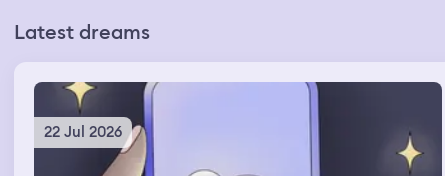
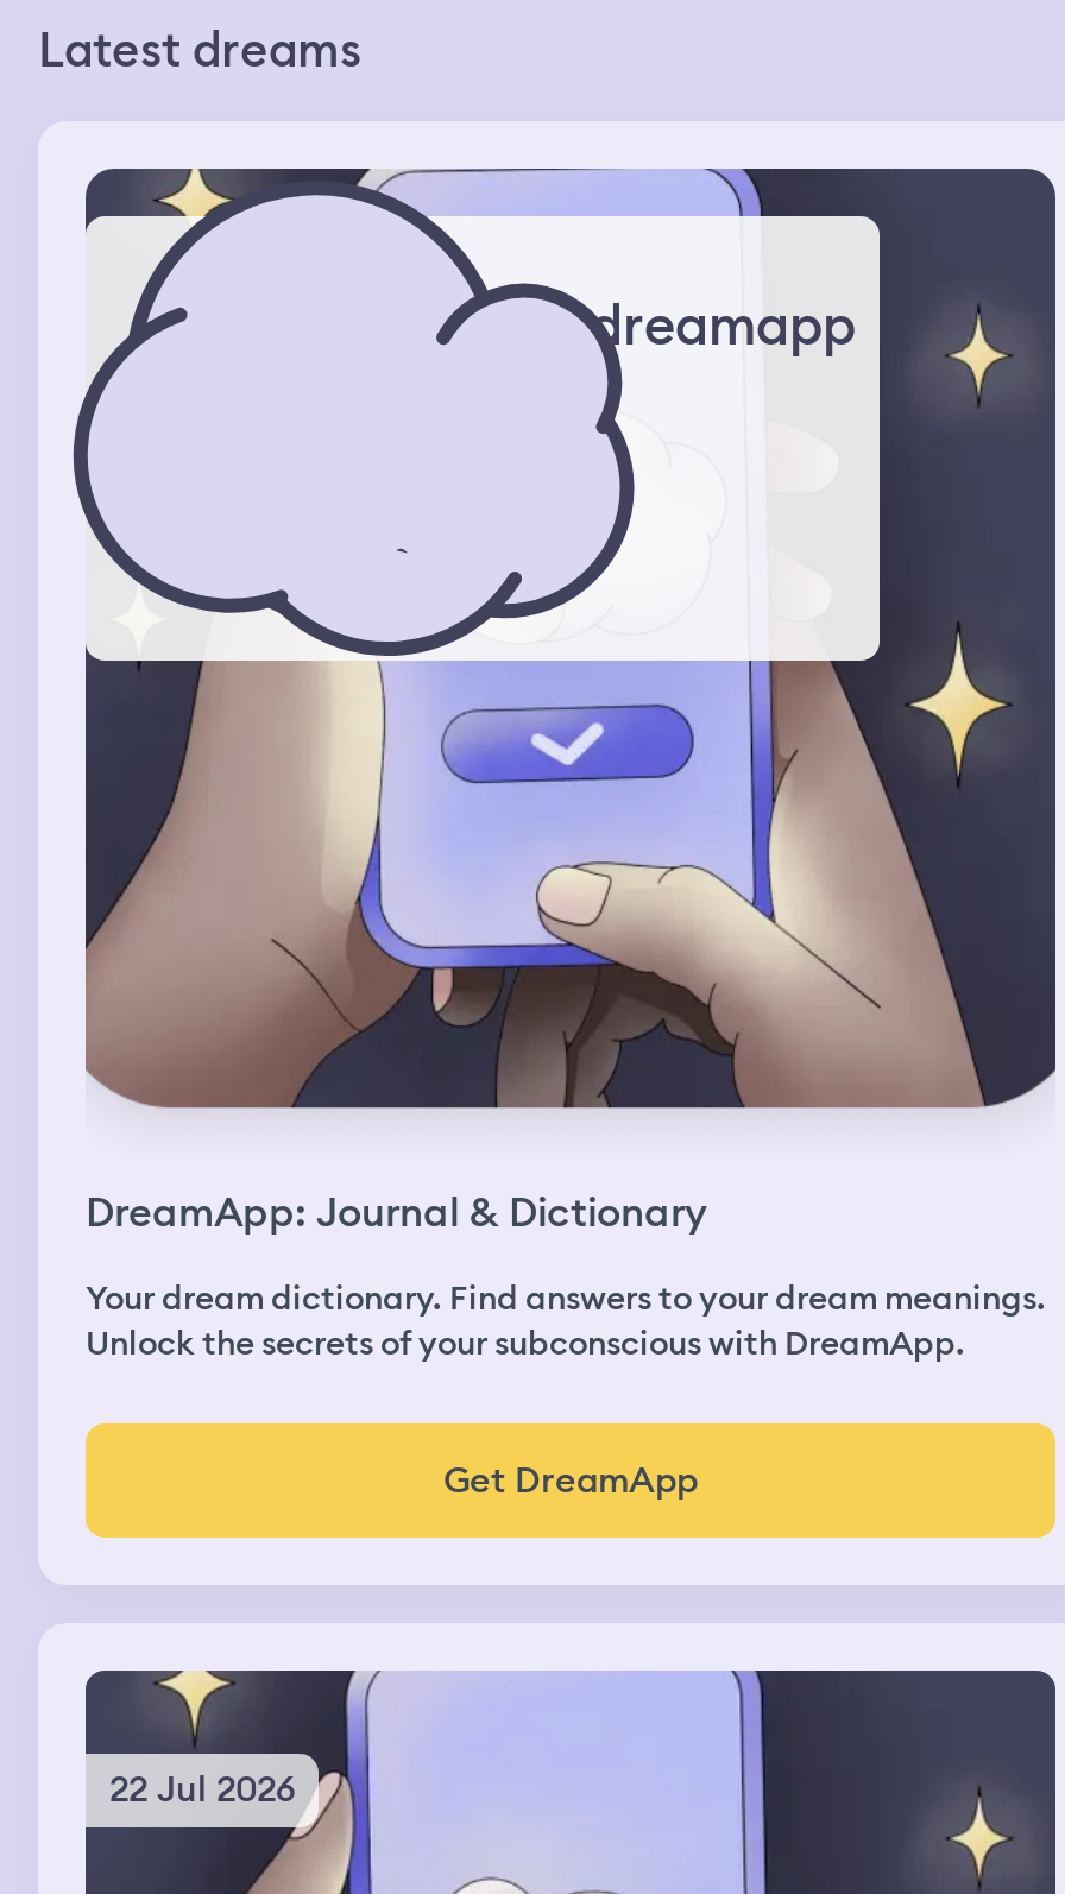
none -> [71,166,1055,1112] [image] | dreamapp
none -> [86,1186,1046,1504] DreamApp: Journal & Dictionary | Your dream dictionary. Find answers to your dream meanings. | Unlock the secrets of your subconscious with DreamApp. | Get DreamApp

